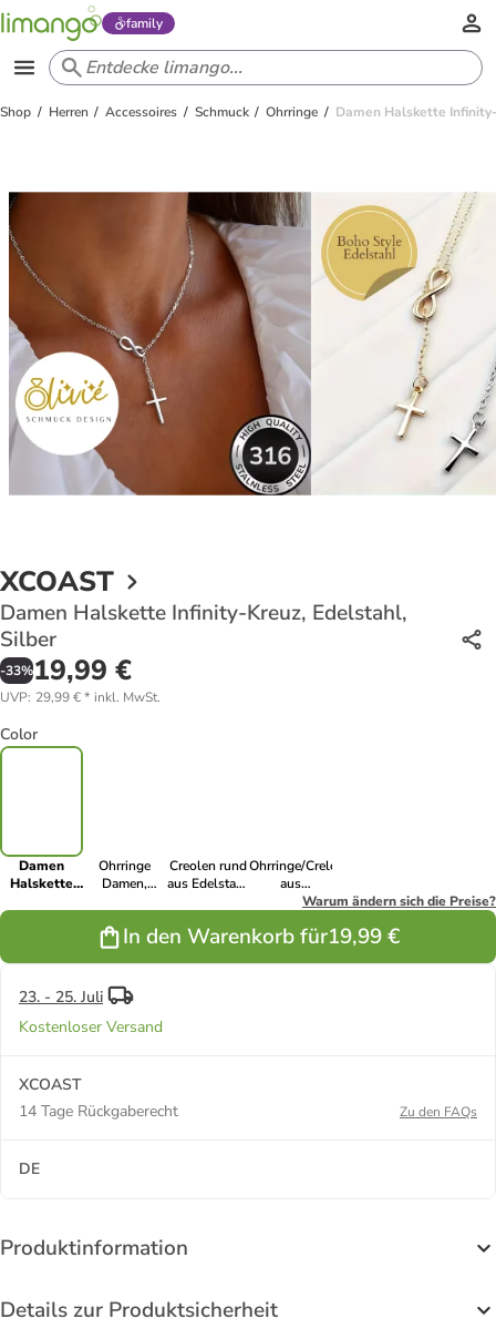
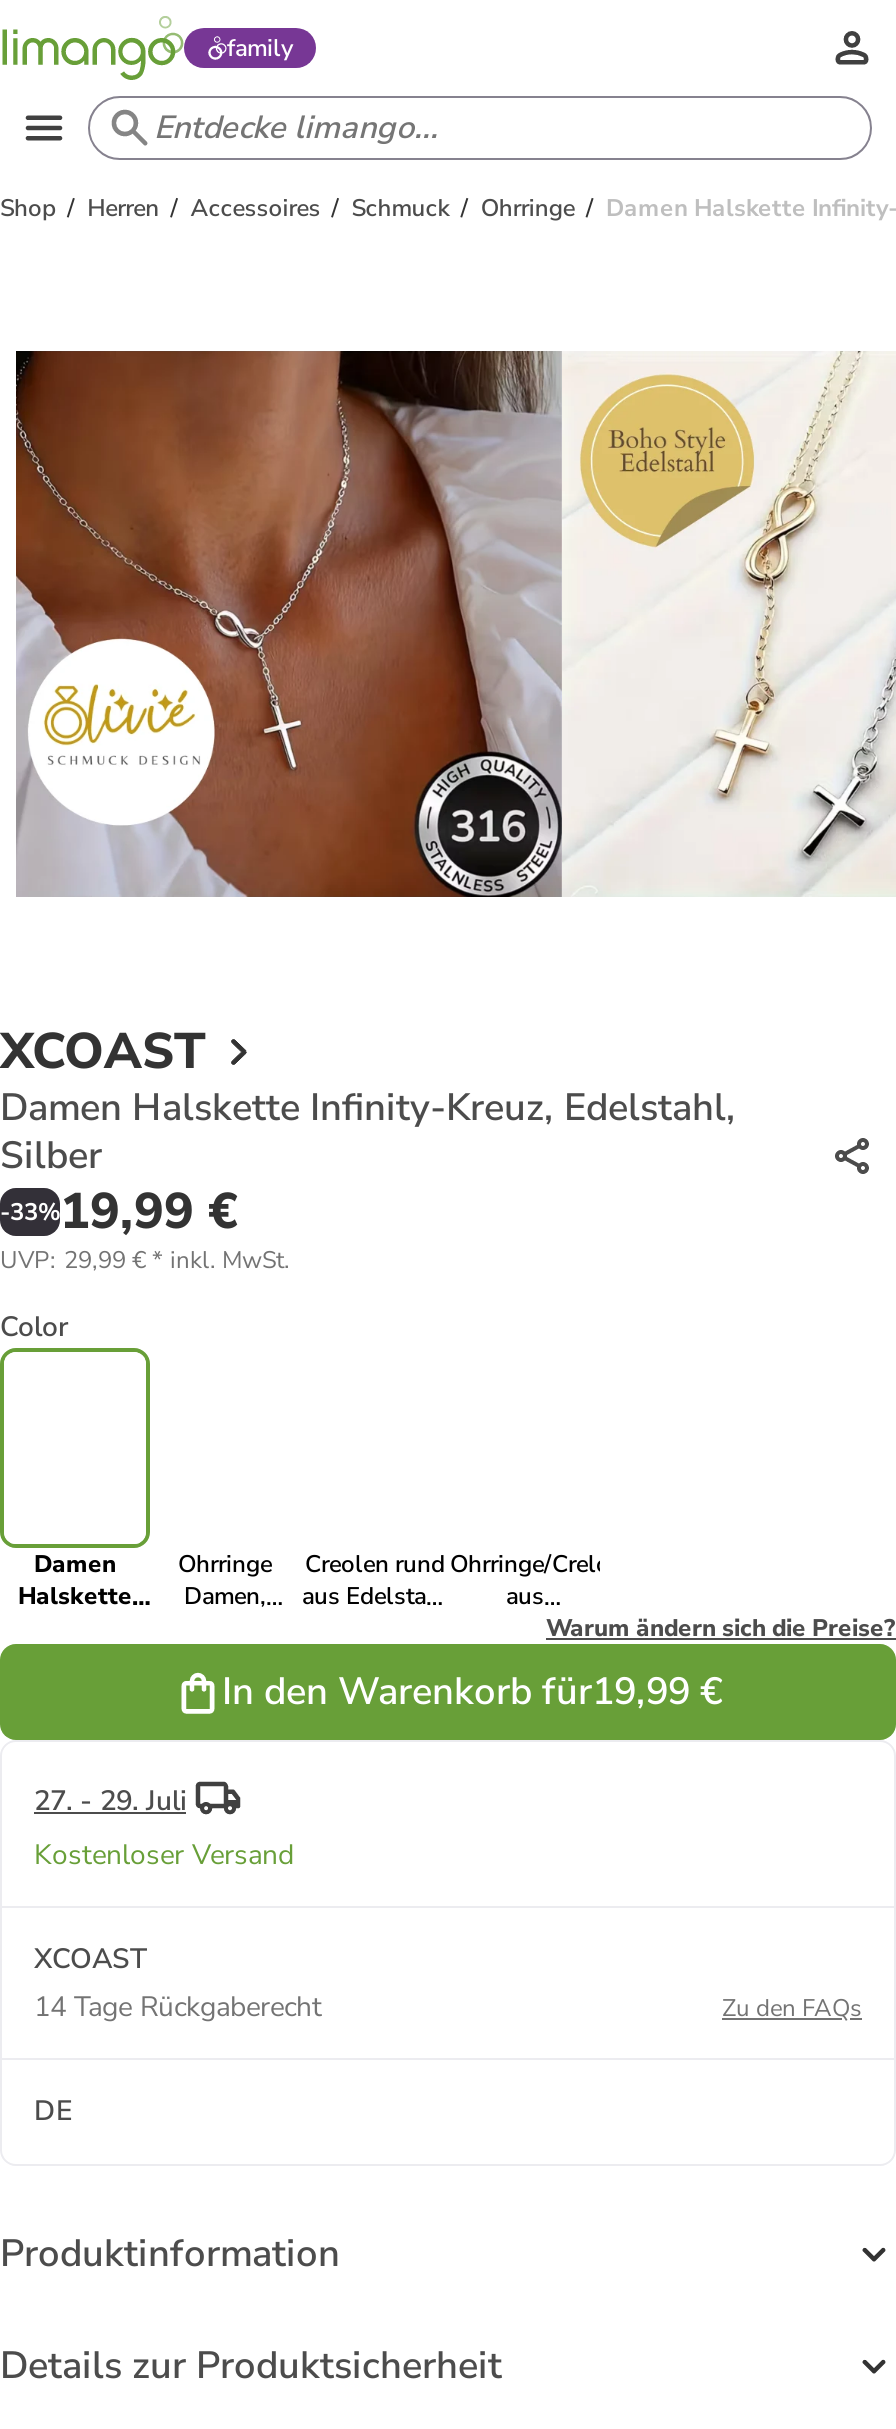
[19,986,103,1007] 23. - 25. Juli -> [34,1783,186,1821] 27. - 29. Juli

